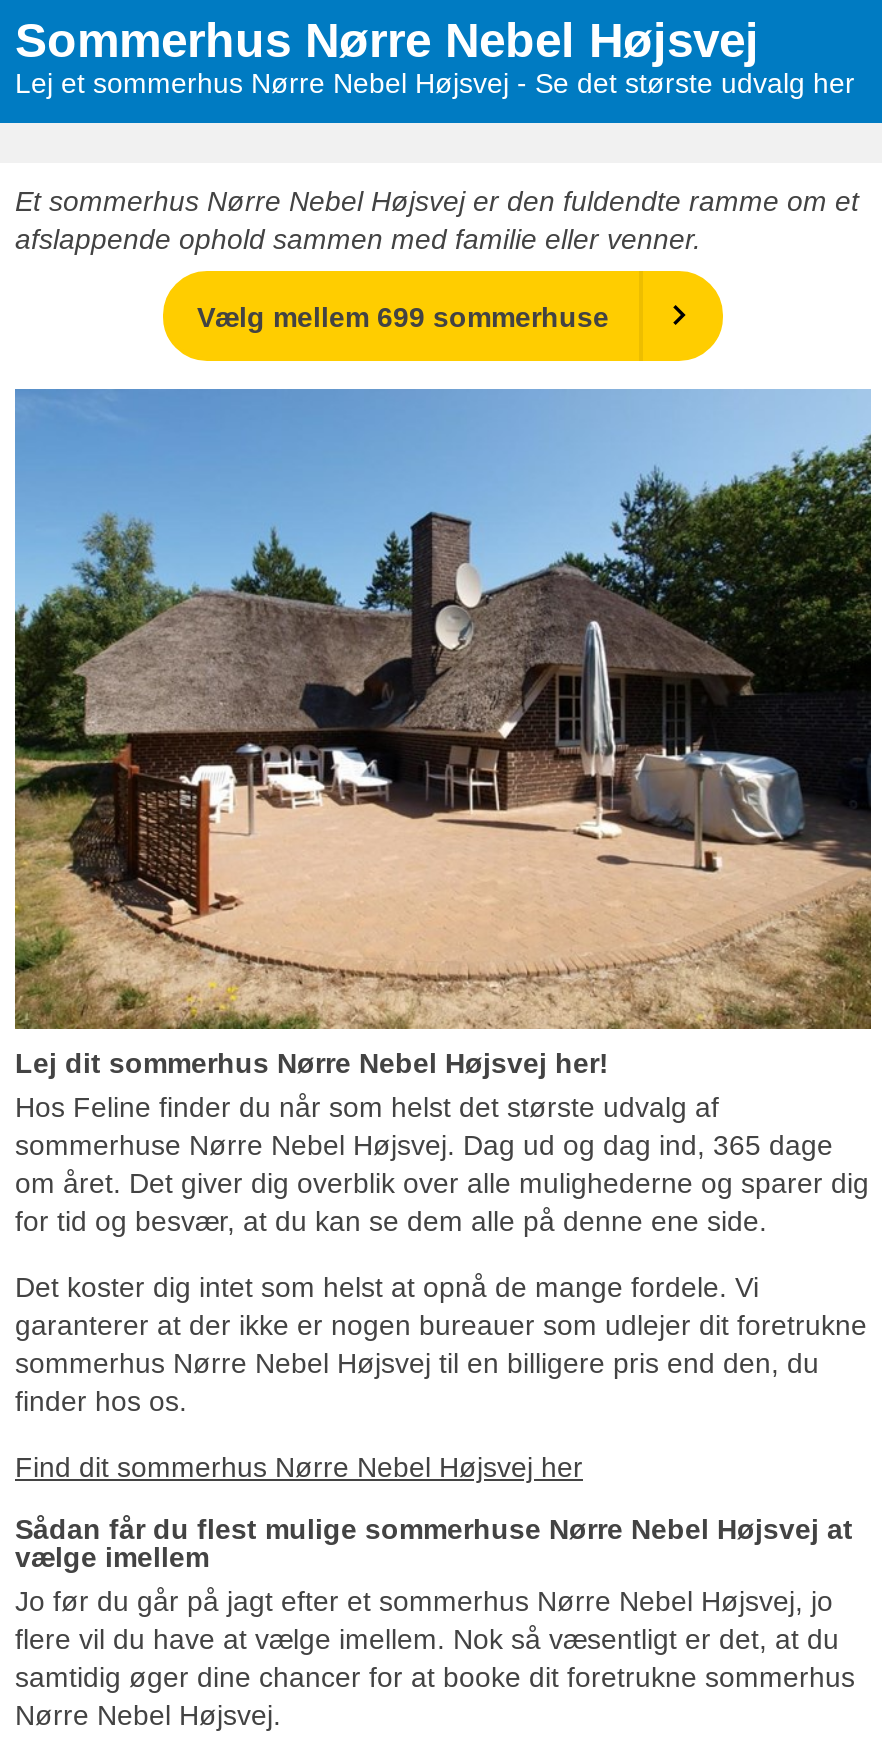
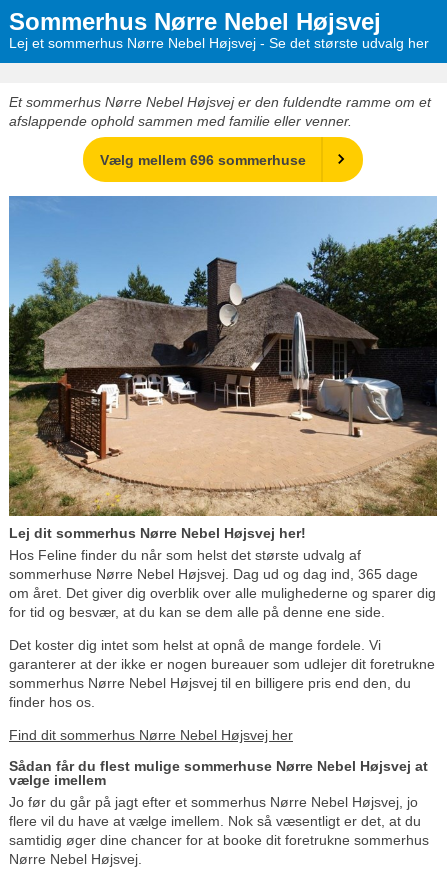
[197,301,609,333] Vælg mellem 699 sommerhuse -> [100,152,306,168] Vælg mellem 696 sommerhuse

